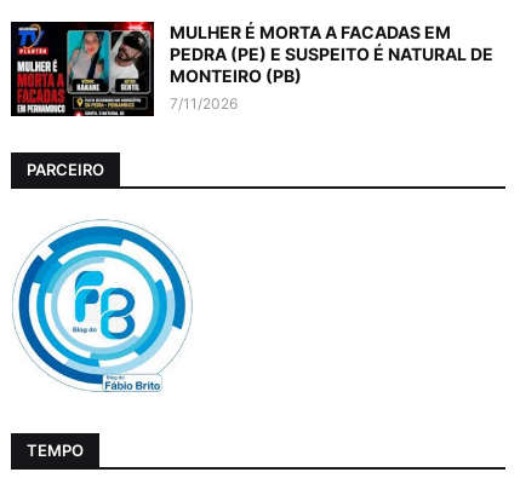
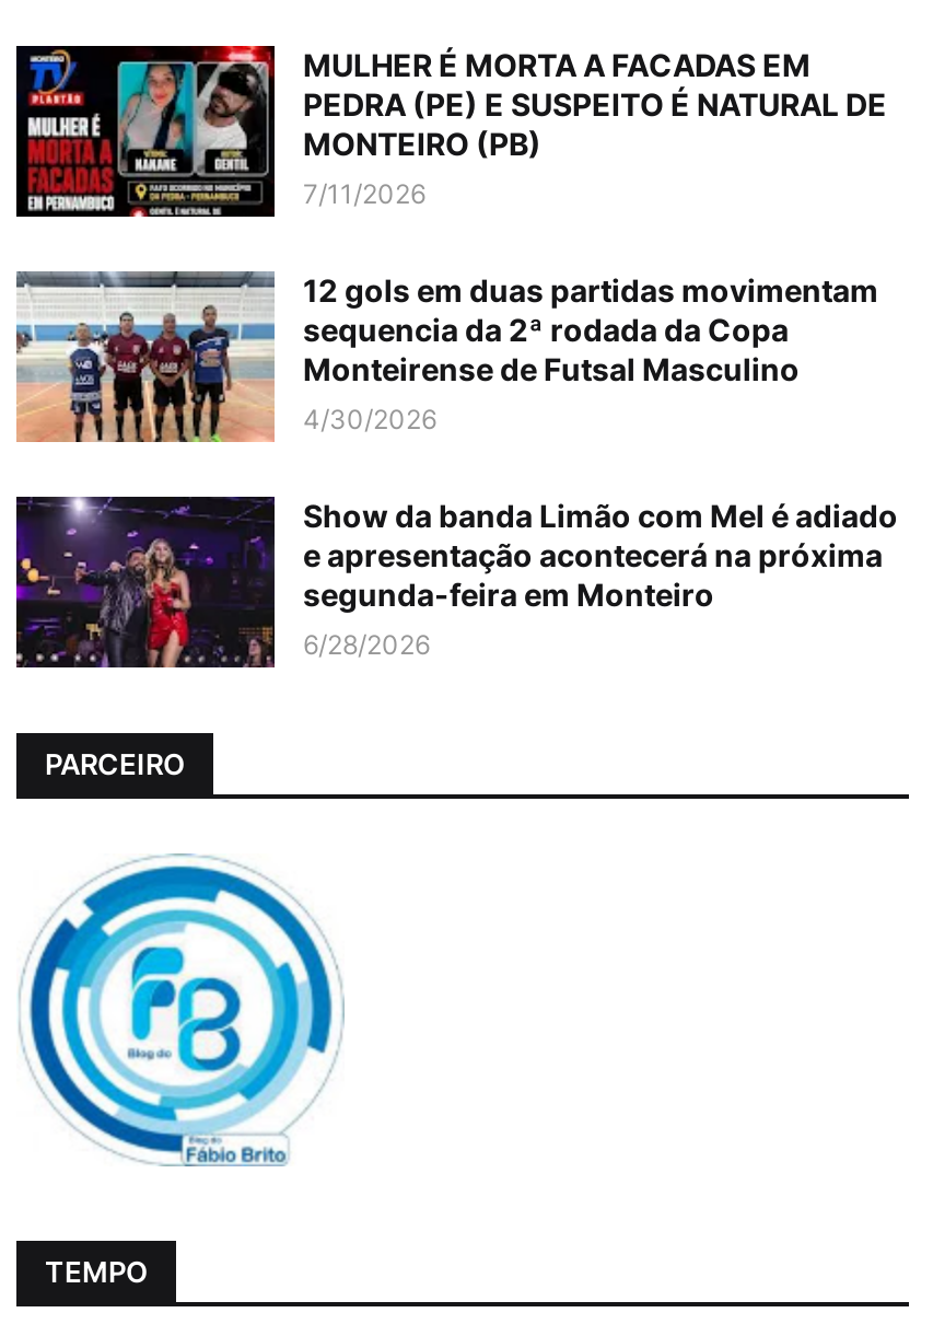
none -> [14,269,898,661] [image] | 12 gols em duas partidas movimentam | sequencia da 2ª rodada da Copa | Monteirense de Futsal Masculino | 4/30/2026 | Show da banda Limão com Mel é adiado | e apresentação acontecerá na próxima | segunda-feira em Monteiro | 6/28/2026
none -> [14,495,272,670] [image]

